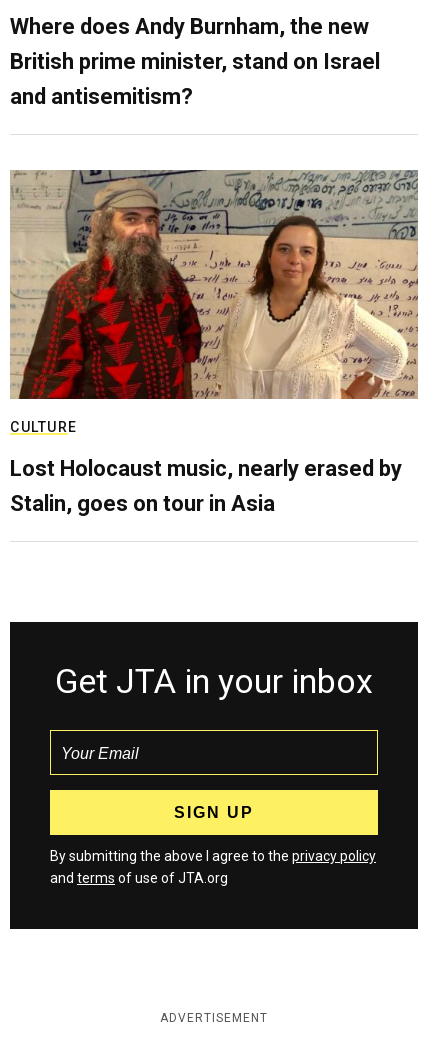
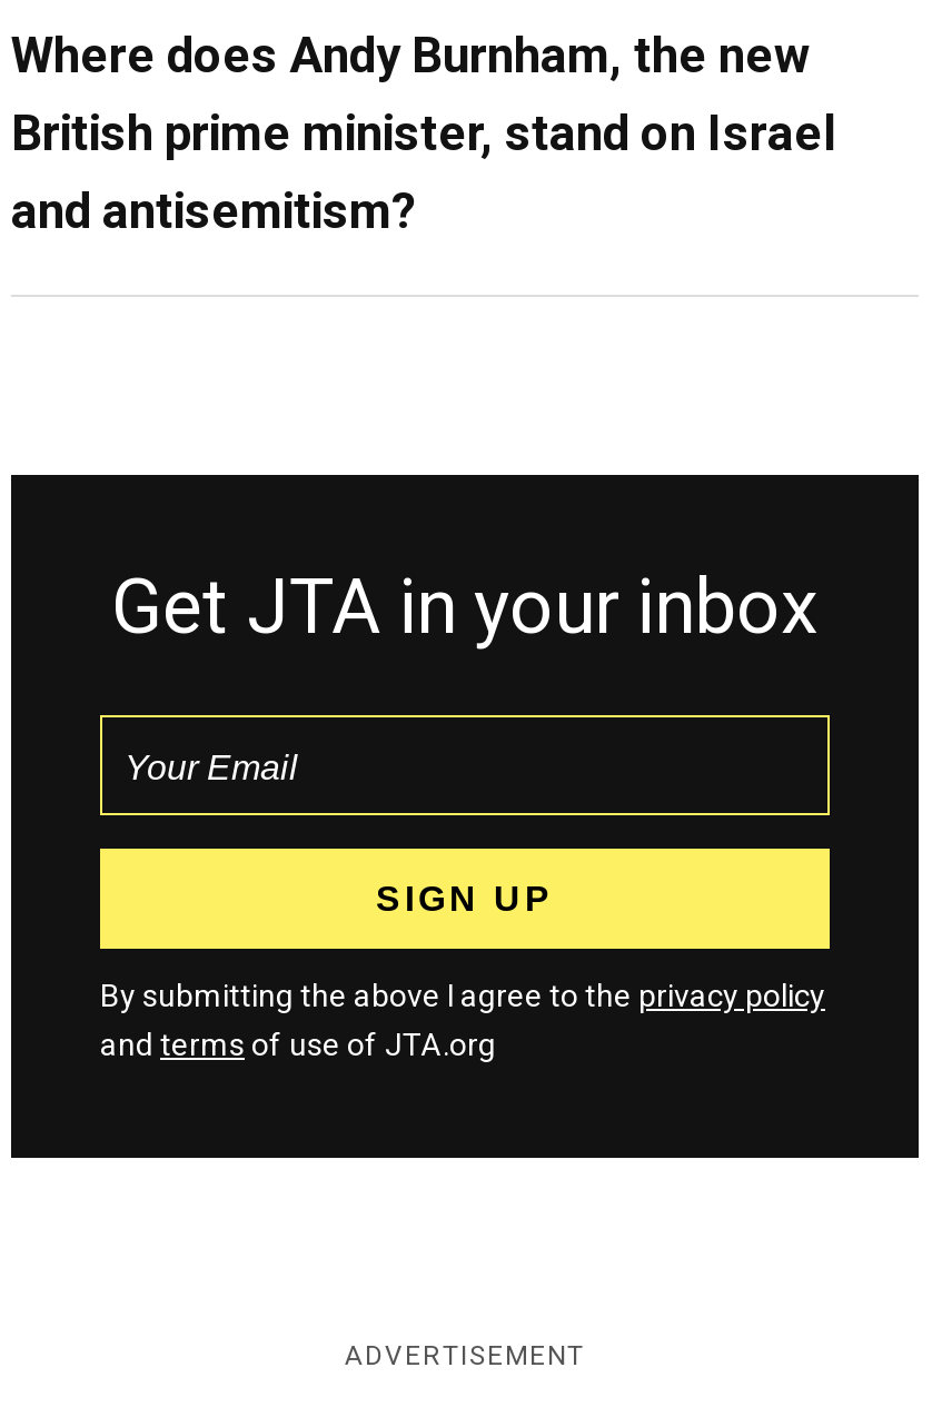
[9,169,419,516] [image] | CULTURE | Lost Holocaust music, nearly erased by | Stalin, goes on tour in Asia -> none

